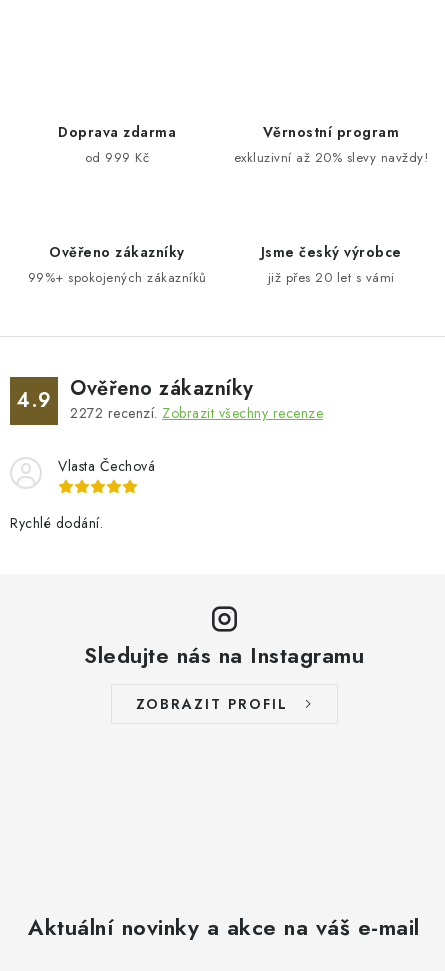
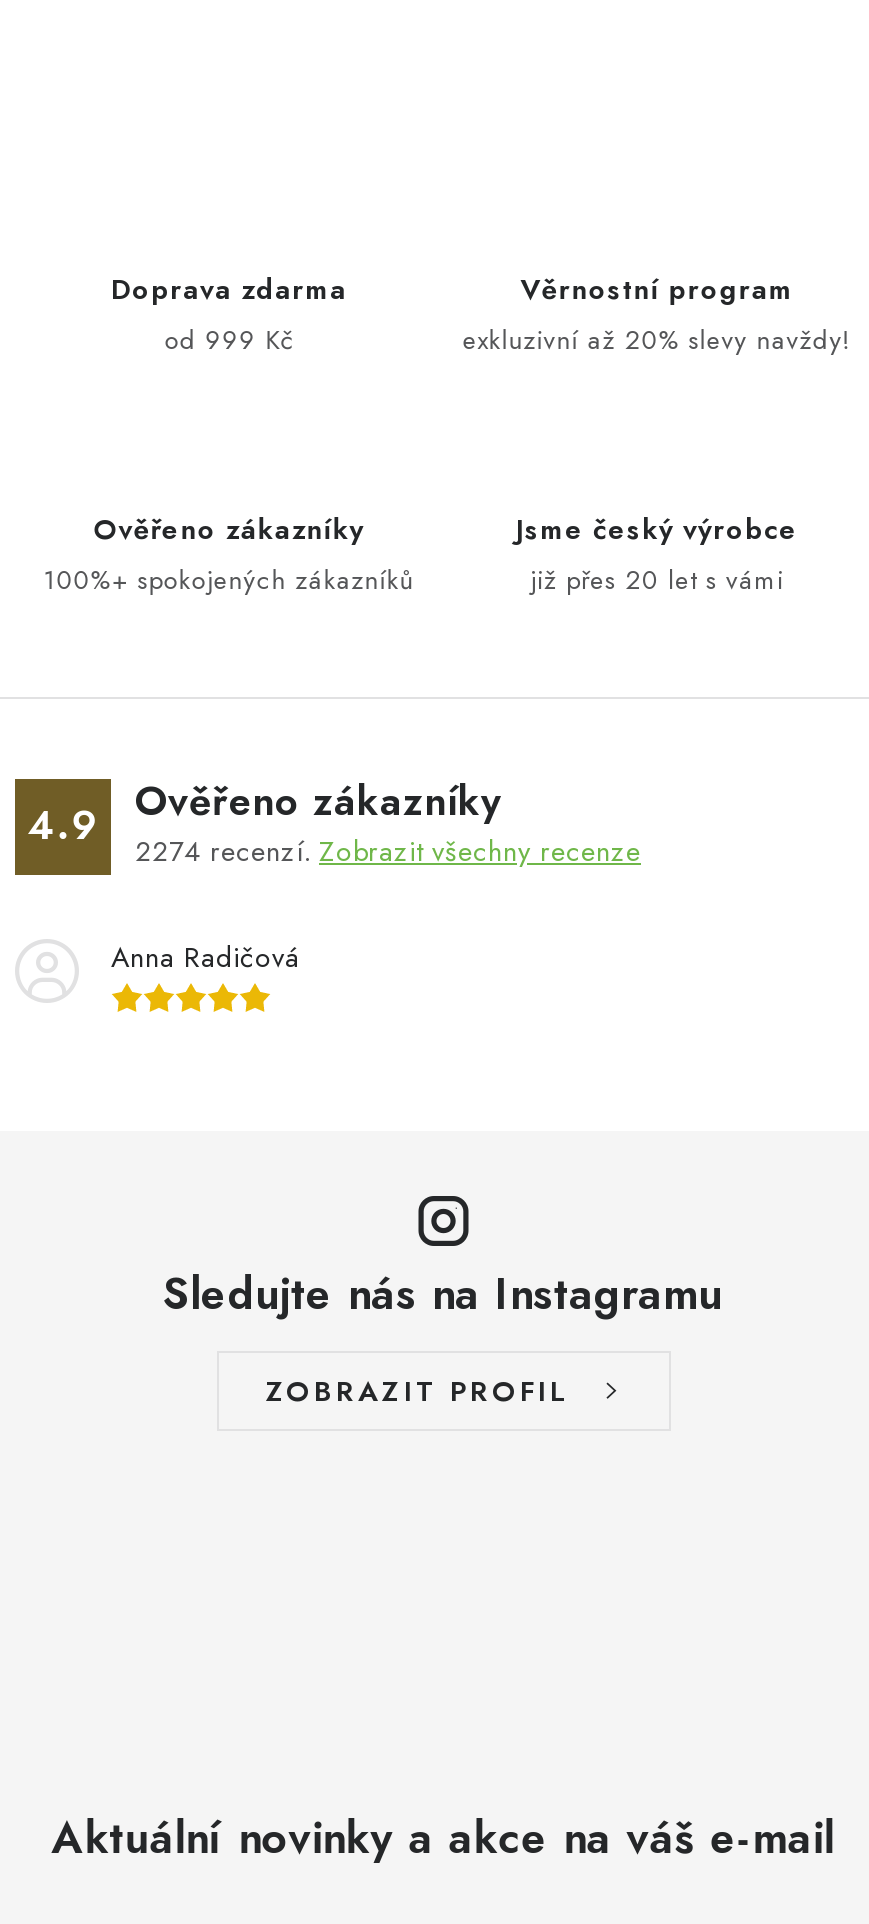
[27,268,206,287] 99%+ spokojených zákazníků -> [43,560,415,598] 100%+ spokojených zákazníků
[10,403,323,533] 2272 recenzí. Zobrazit všechny recenze | Vlasta Čechová | Rychlé dodání. -> [111,830,641,976] 2274 recenzí. Zobrazit všechny recenze | Anna Radičová

